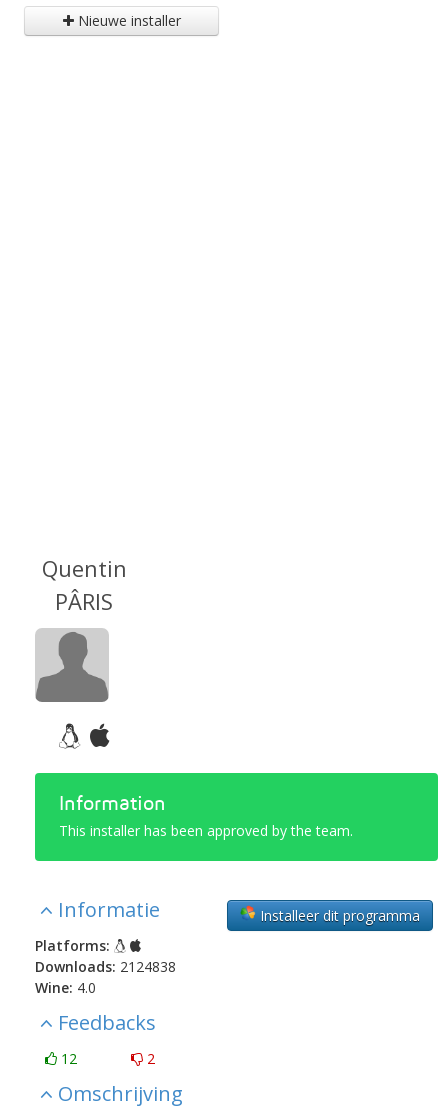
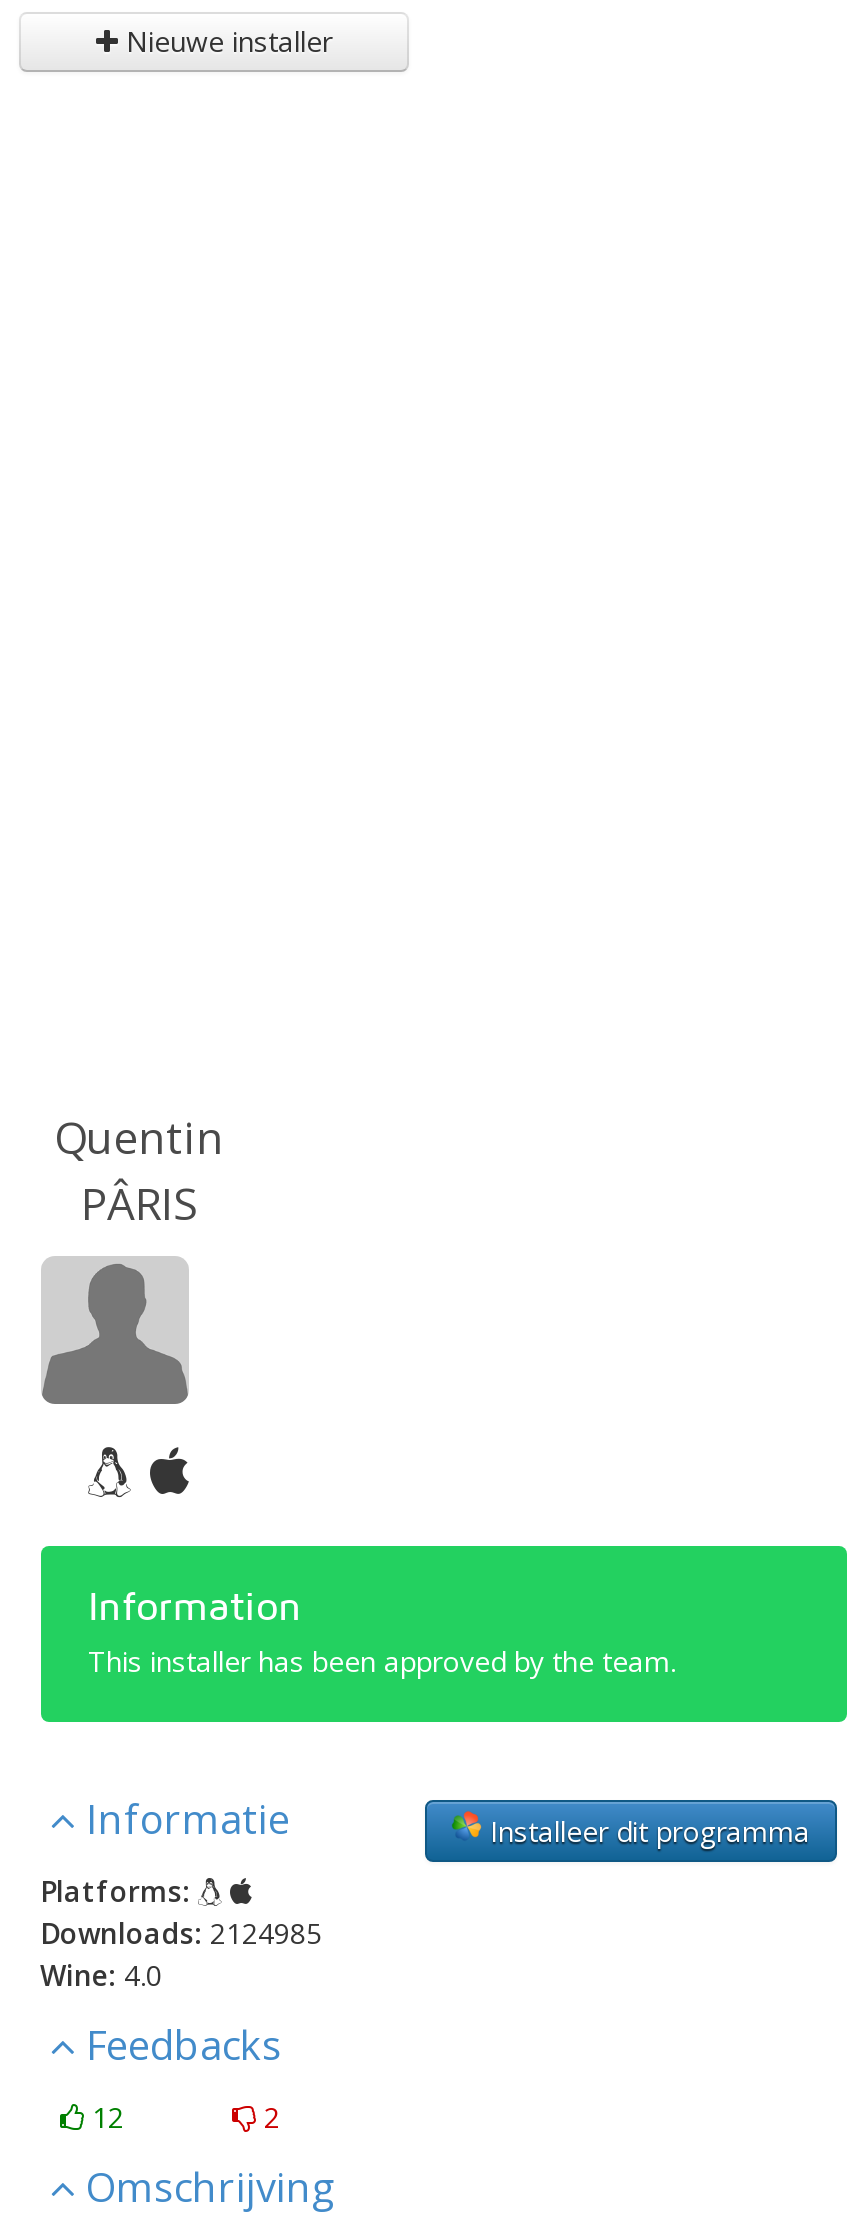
[34,957,175,976] Downloads: 2124838 -> [40,1914,322,1952] Downloads: 2124985

